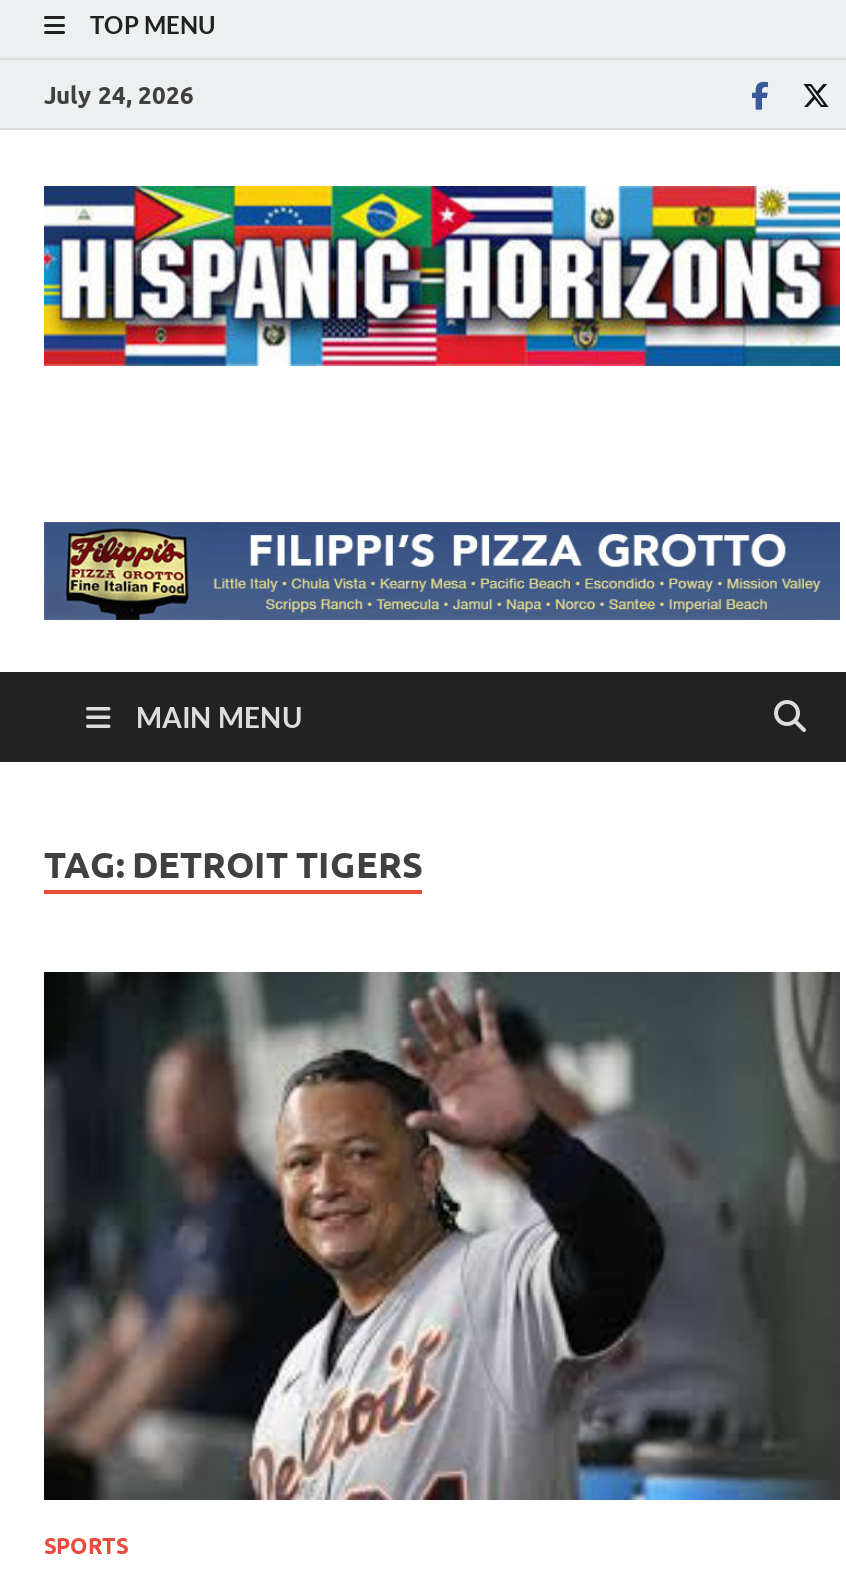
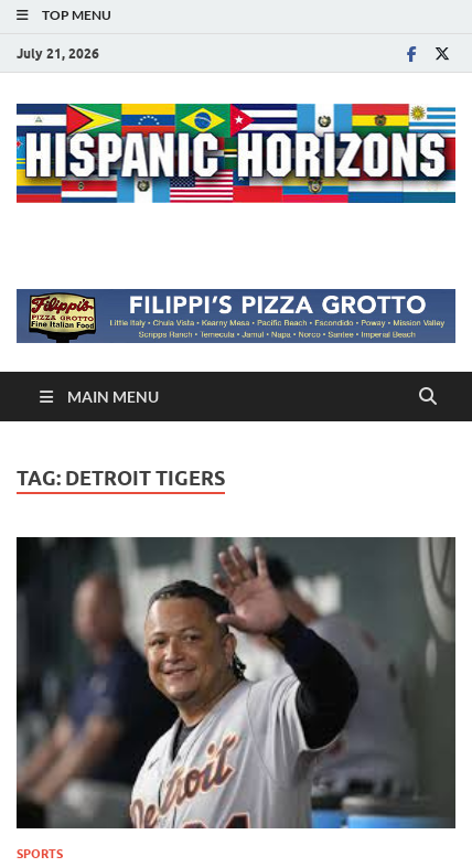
[44,79,194,109] July 24, 2026 -> [17,45,99,61] July 21, 2026

